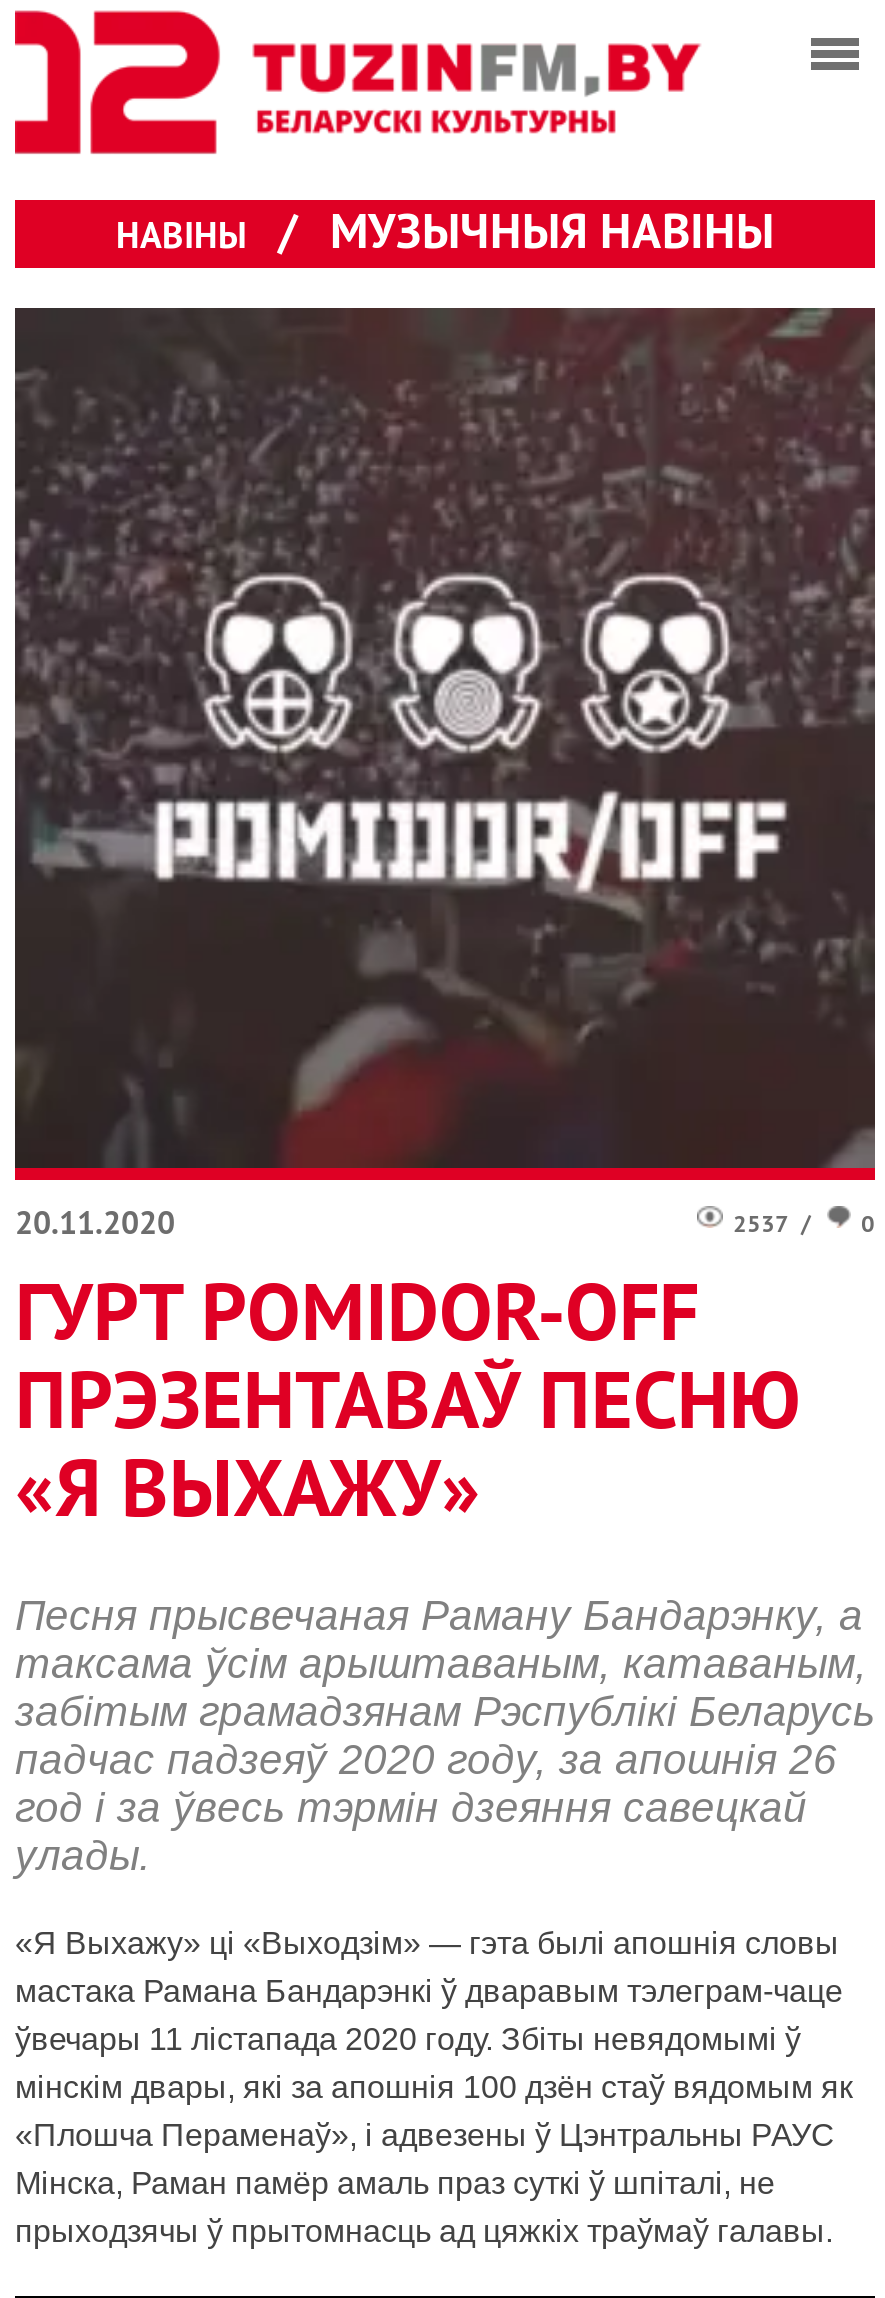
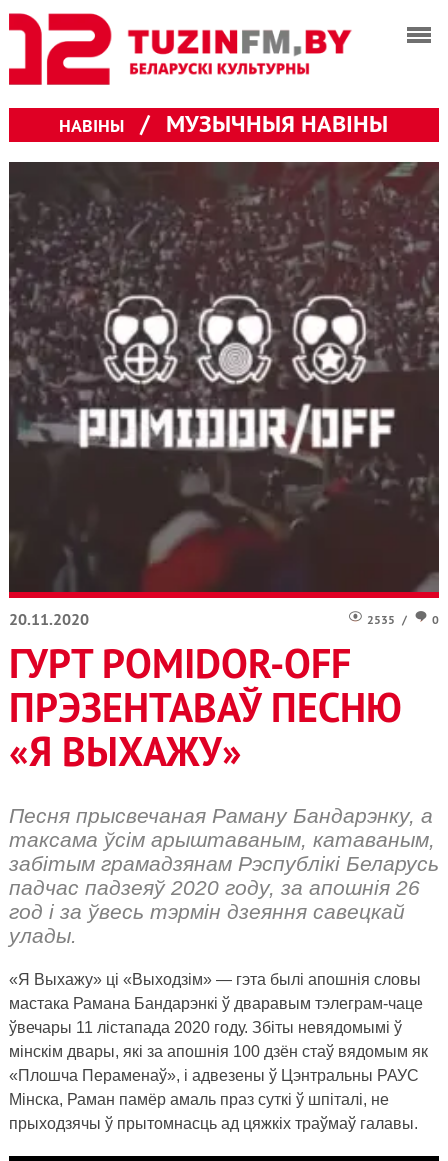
[733,1208,875,1240] 2537 / 0 -> [367,612,439,628] 2535 / 0

